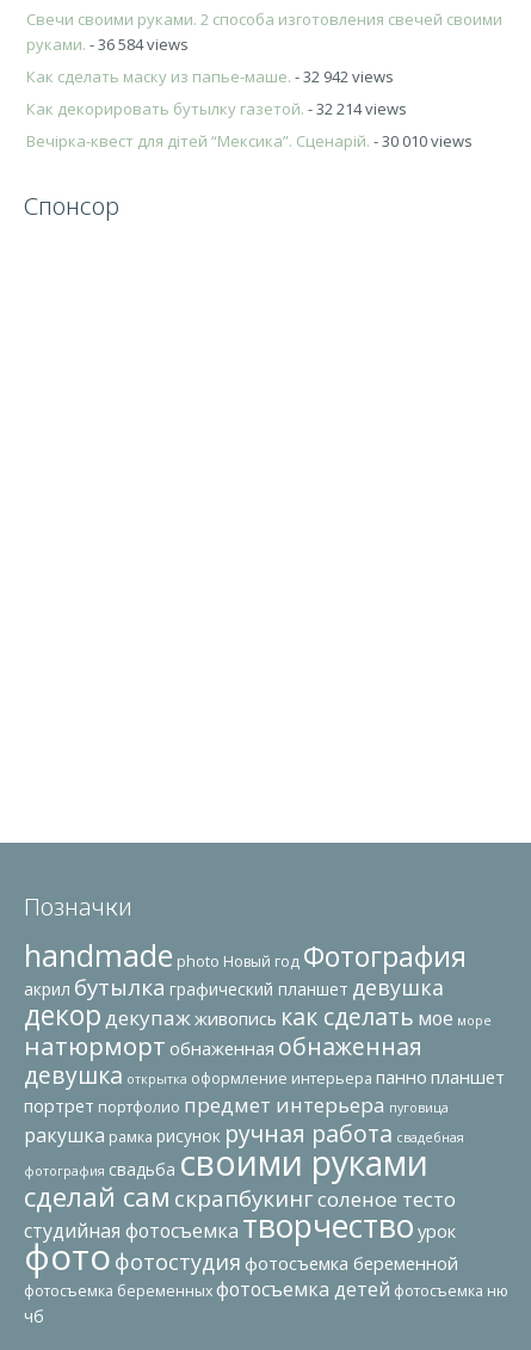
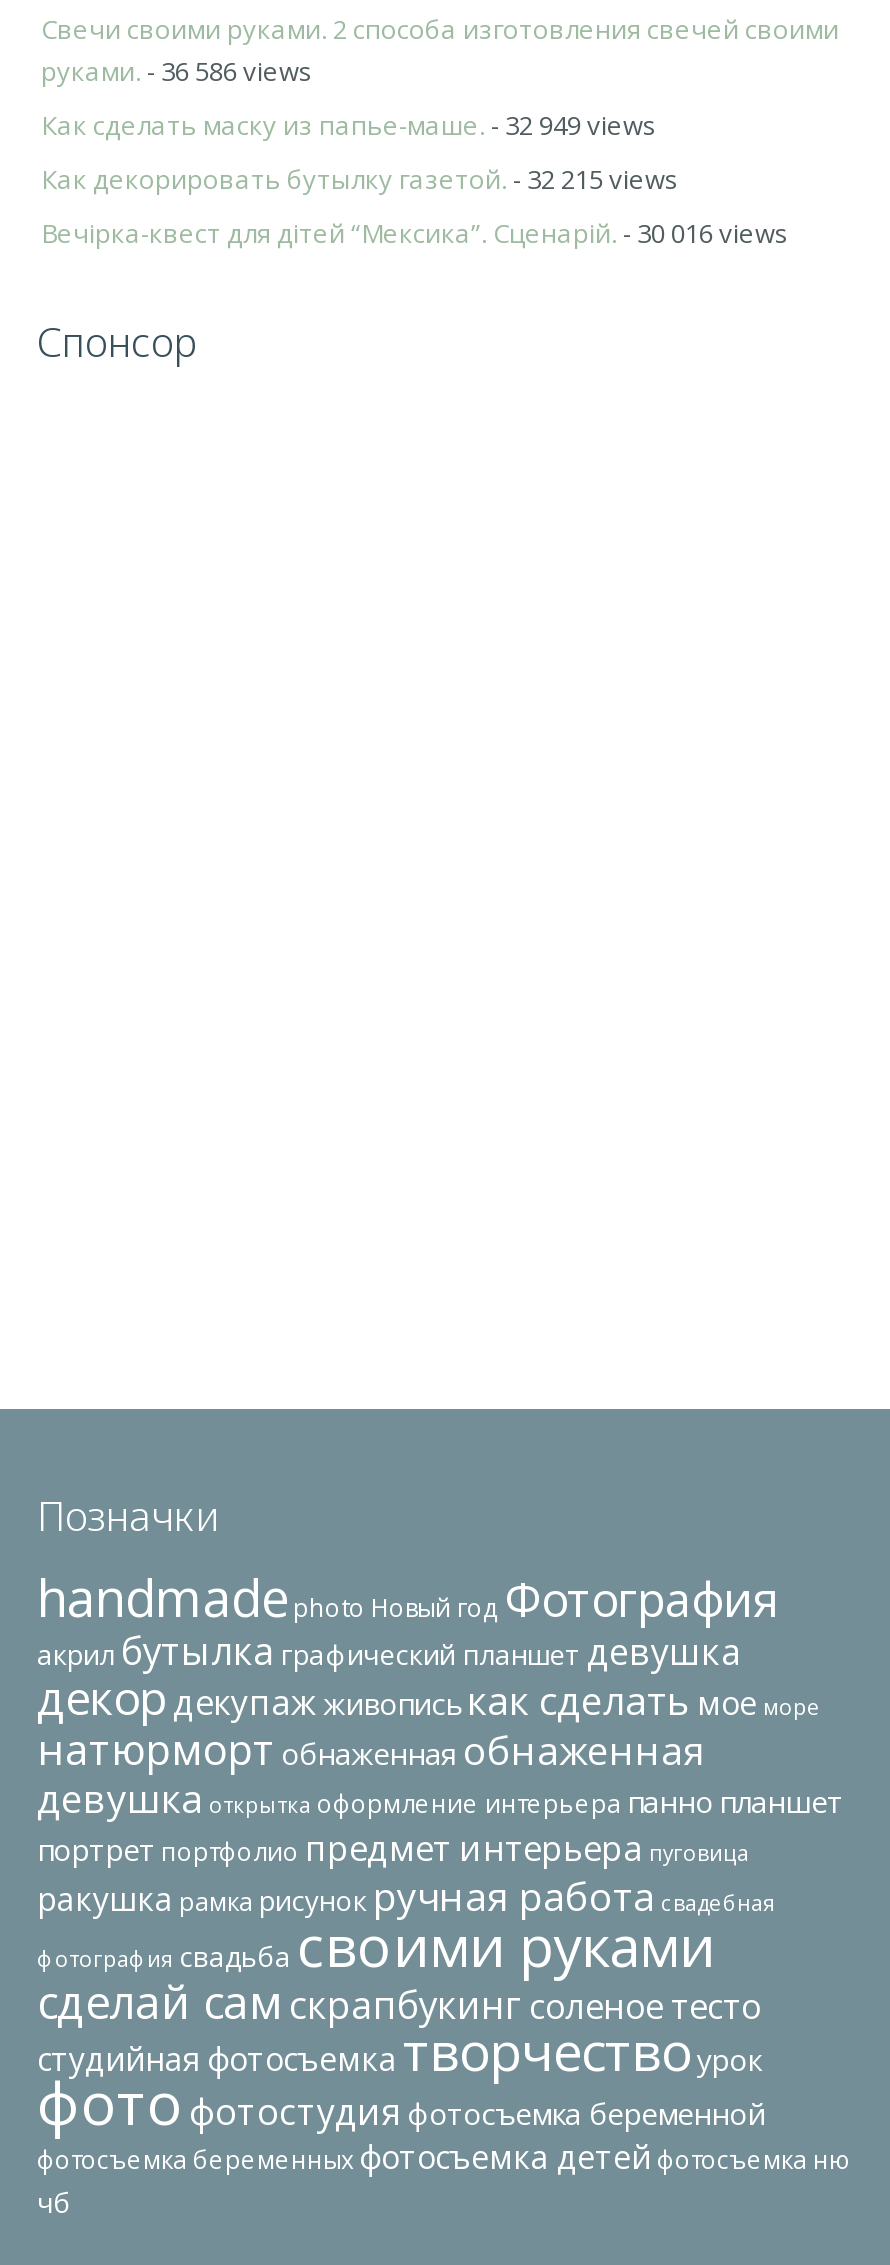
[26,33,189,54] руками. - 36 584 views -> [41,52,313,88] руками. - 36 586 views
[26,65,394,87] Как сделать маску из папье-маше. - 32 942 views -> [41,106,657,142] Как сделать маску из папье-маше. - 32 949 views
[26,97,407,119] Как декорировать бутылку газетой. - 32 214 views -> [41,160,679,196] Как декорировать бутылку газетой. - 32 215 views
[26,130,473,151] Вечірка-квест для дітей “Мексика”. Сценарій. - 30 010 views -> [41,214,789,250] Вечірка-квест для дітей “Мексика”. Сценарій. - 30 016 views

